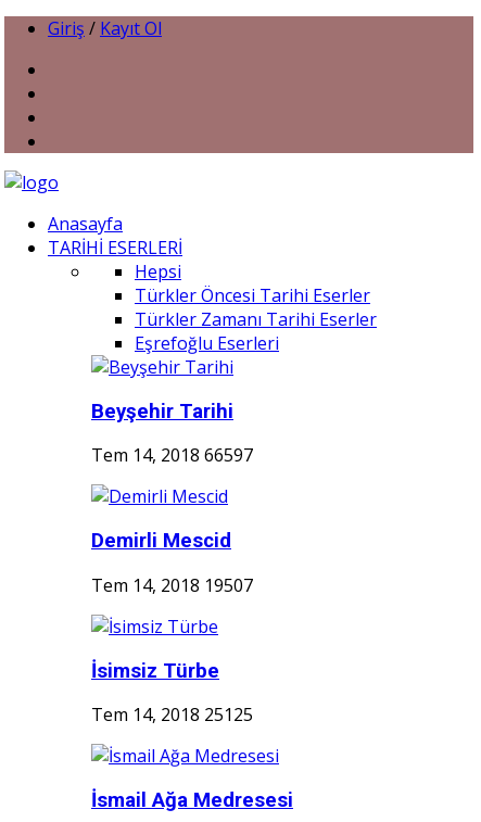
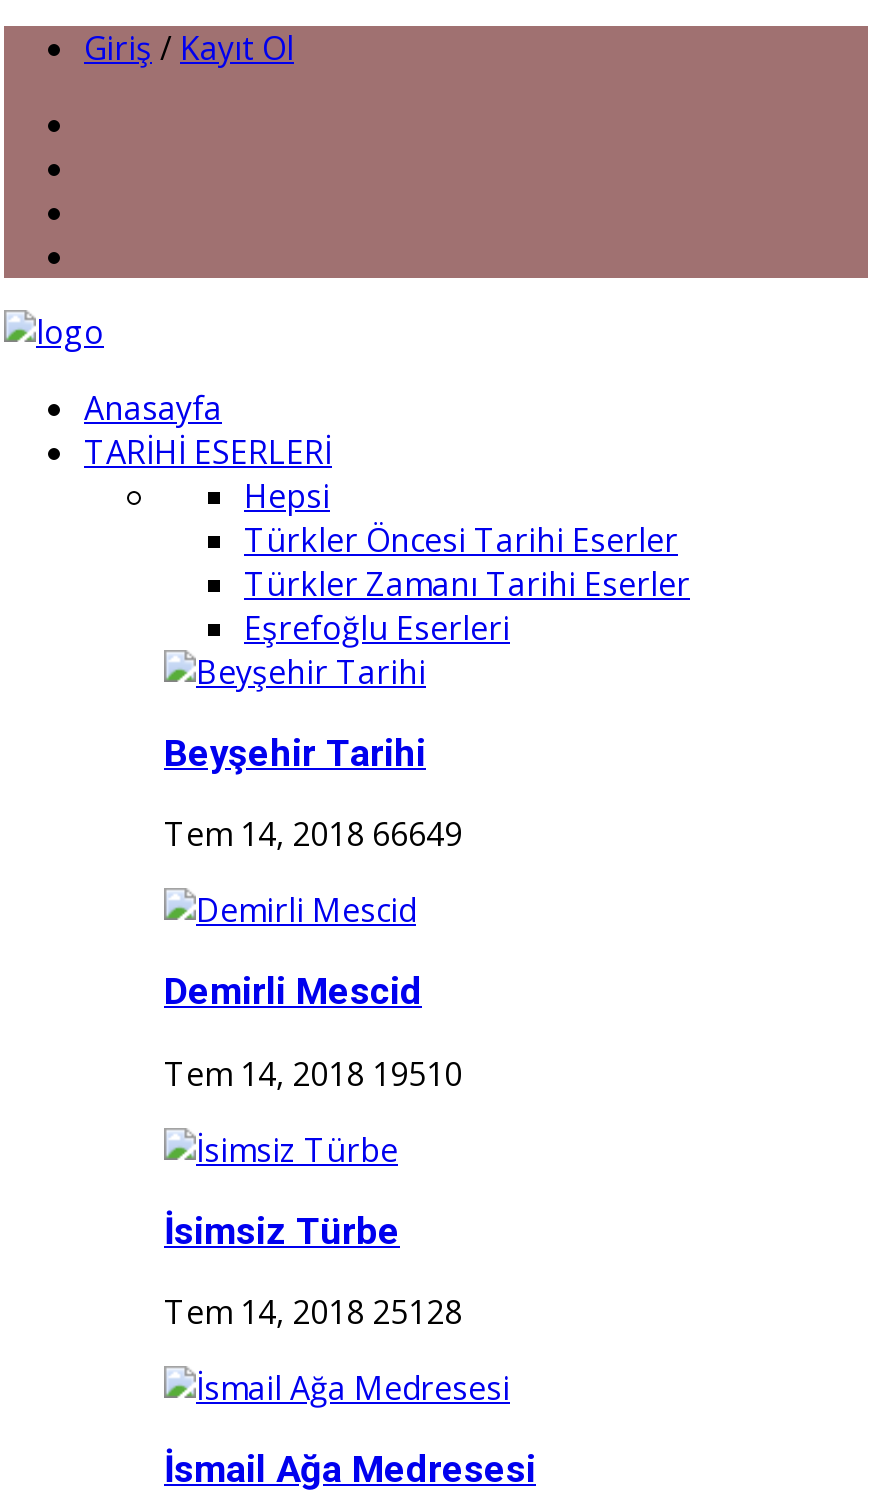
[91,443,253,467] Tem 14, 2018 66597 -> [164,813,462,857] Tem 14, 2018 66649
[91,573,253,597] Tem 14, 2018 19507 -> [164,1052,462,1096] Tem 14, 2018 19510
[91,703,253,727] Tem 14, 2018 25125 -> [164,1291,462,1335] Tem 14, 2018 25128

